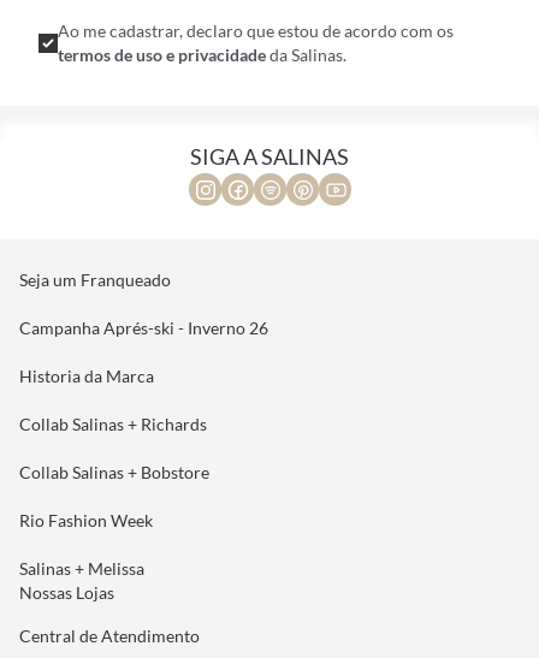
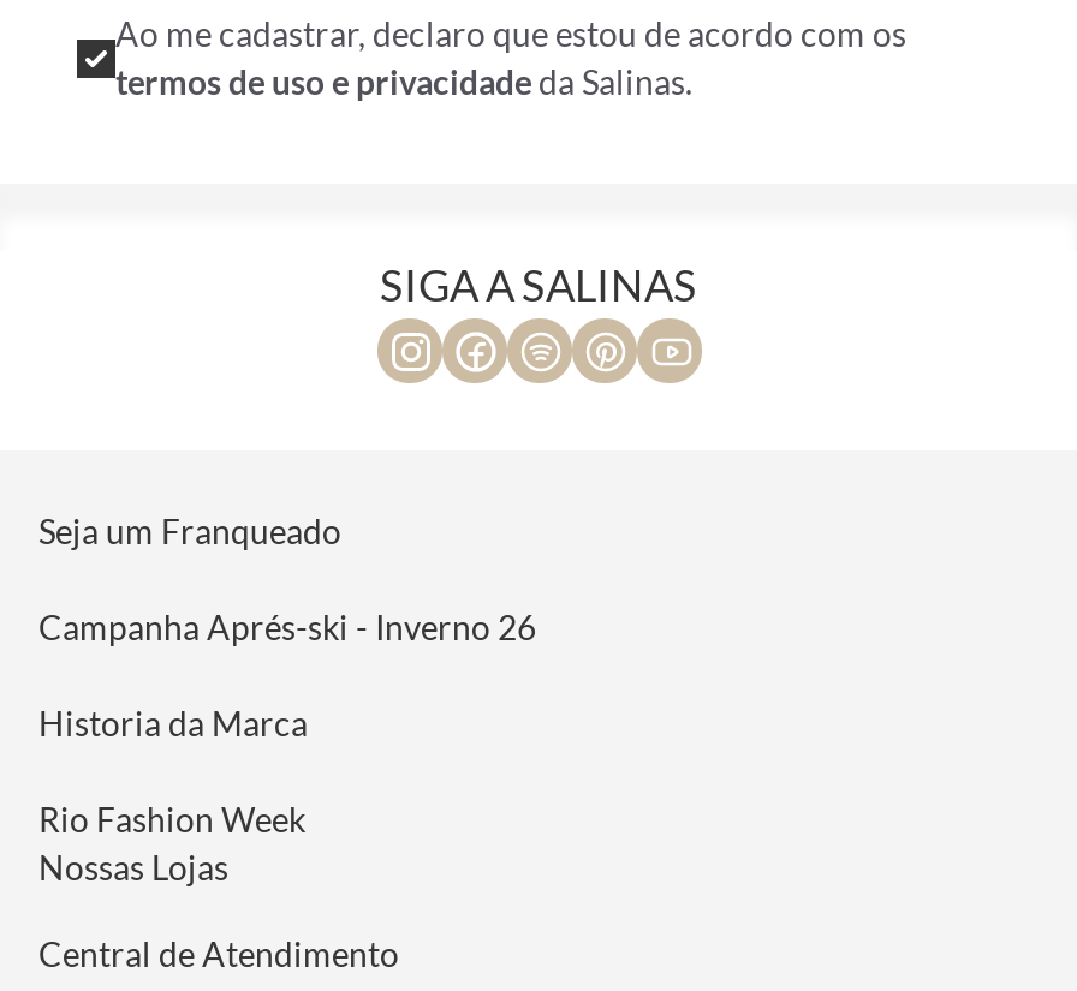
[19,414,209,482] Collab Salinas + Richards | Collab Salinas + Bobstore -> none
[19,558,144,579] Salinas + Melissa -> none

